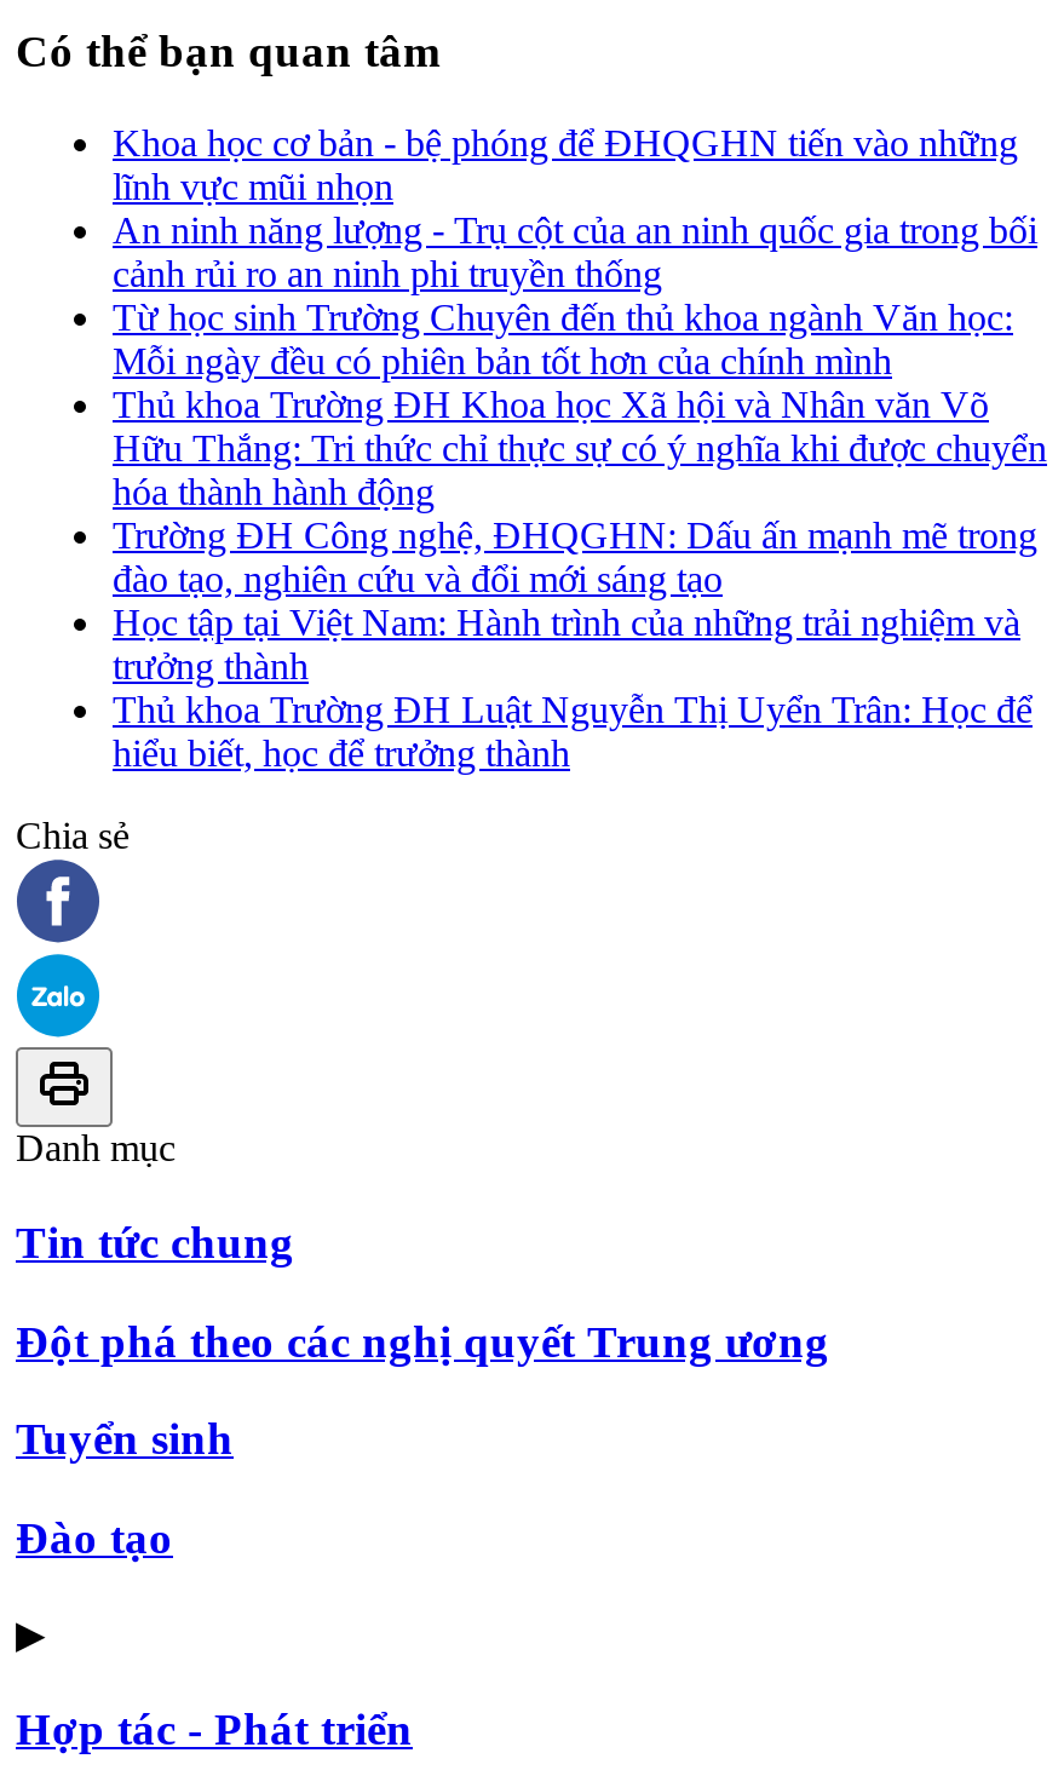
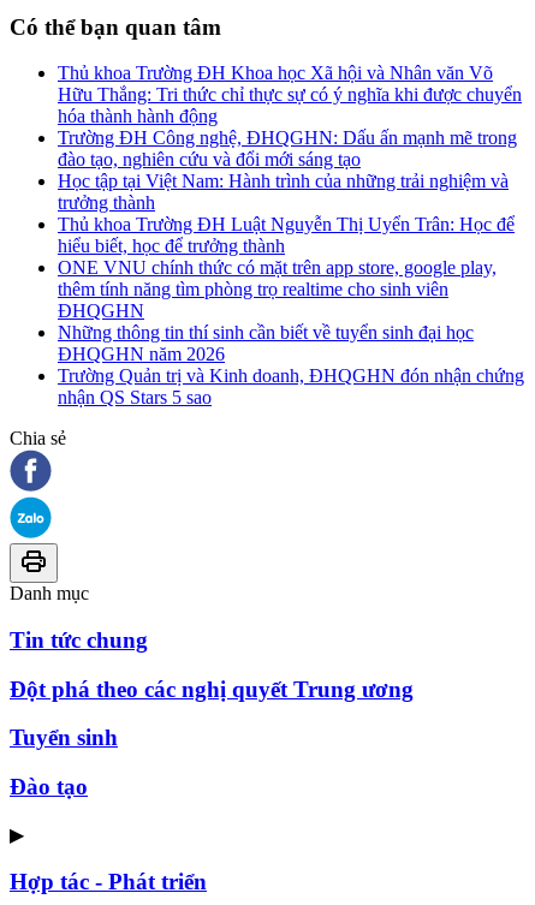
[113,123,1037,382] Khoa học cơ bản - bệ phóng để ĐHQGHN tiến vào những | lĩnh vực mũi nhọn | An ninh năng lượng - Trụ cột của an ninh quốc gia trong bối | cảnh rủi ro an ninh phi truyền thống | Từ học sinh Trường Chuyên đến thủ khoa ngành Văn học: | Mỗi ngày đều có phiên bản tốt hơn của chính mình -> none
moved [113,384,1047,774] -> [58,63,522,256]: Thủ khoa Trường ĐH Khoa học Xã hội và Nhân văn Võ | Hữu Thắng: Tri thức chỉ thực sự có ý nghĩa khi được chuyển | hóa thành hành động | ... | Thủ khoa Trường ĐH Luật Nguyễn Thị Uyển Trân: Học để | hiểu biết, học để trưởng thành
none -> [58,257,524,408] ONE VNU chính thức có mặt trên app store, google play, | thêm tính năng tìm phòng trọ realtime cho sinh viên | ĐHQGHN | Những thông tin thí sinh cần biết về tuyển sinh đại học | ĐHQGHN năm 2026 | Trường Quản trị và Kinh doanh, ĐHQGHN đón nhận chứng | nhận QS Stars 5 sao

